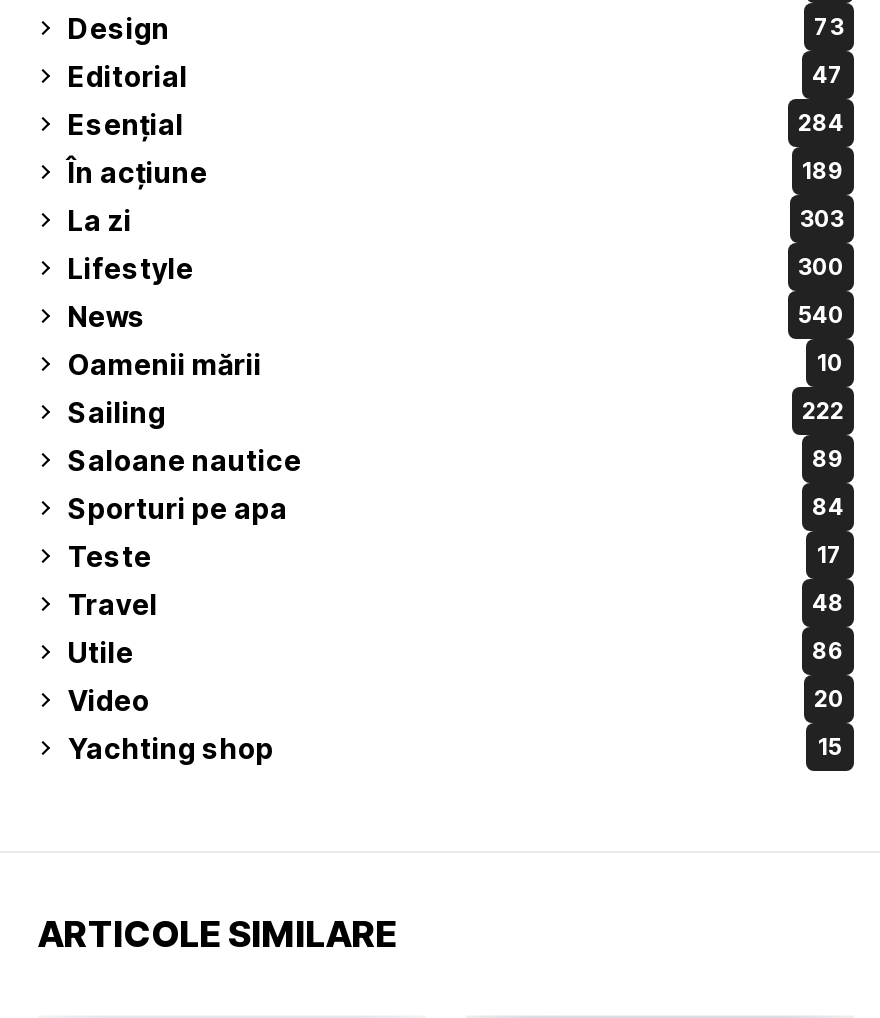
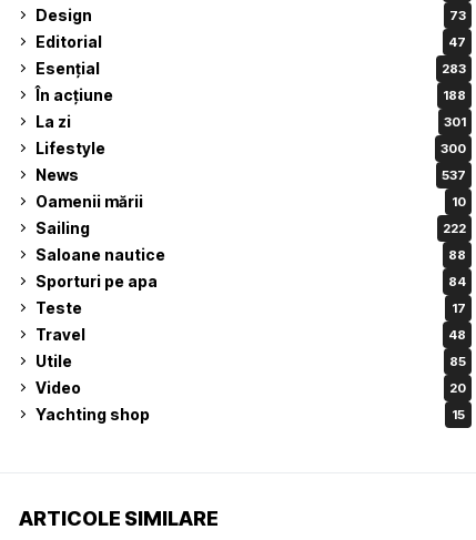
[798,110,844,138] 284 -> [442,61,466,77] 283
[802,158,844,186] 189 -> [443,88,466,103] 188
[800,206,844,234] 303 -> [444,114,466,130] 301
[798,302,844,330] 540 -> [442,167,466,183] 537
[812,446,844,474] 89 -> [448,247,466,263] 88
[812,638,844,666] 86 -> [449,354,466,369] 85

